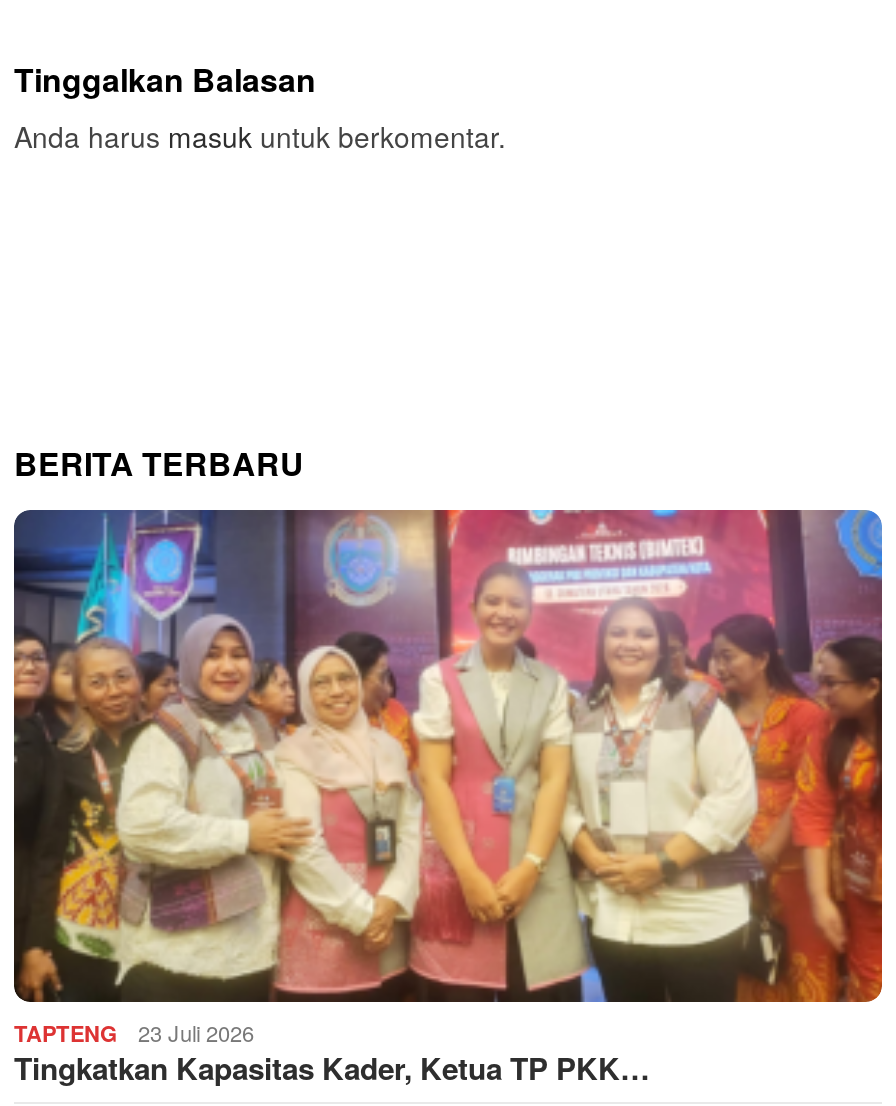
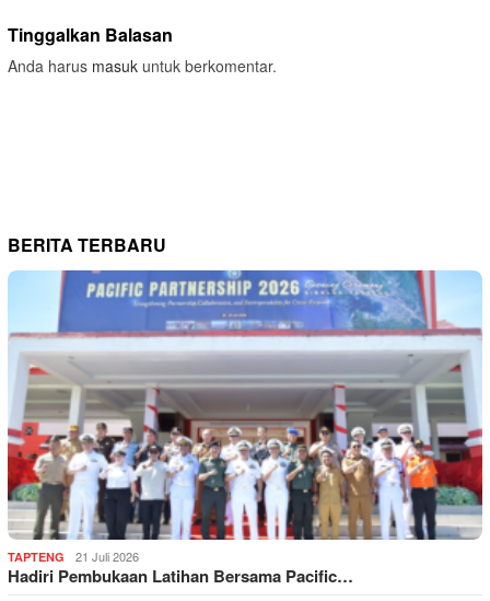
[12,507,884,1091] [image] | 23 Juli 2026 | Tingkatkan Kapasitas Kader, Ketua TP PKK… -> [7,269,483,588] [image] | 21 Juli 2026 | Hadiri Pembukaan Latihan Bersama Pacific…

